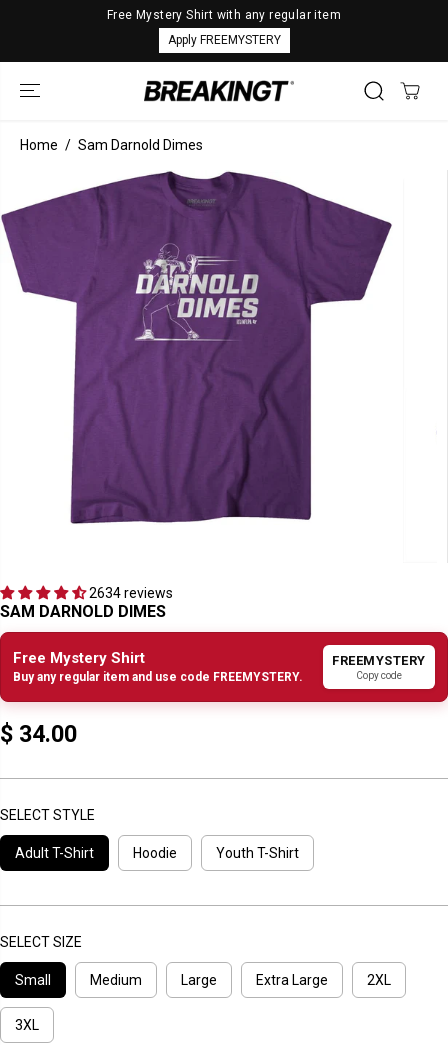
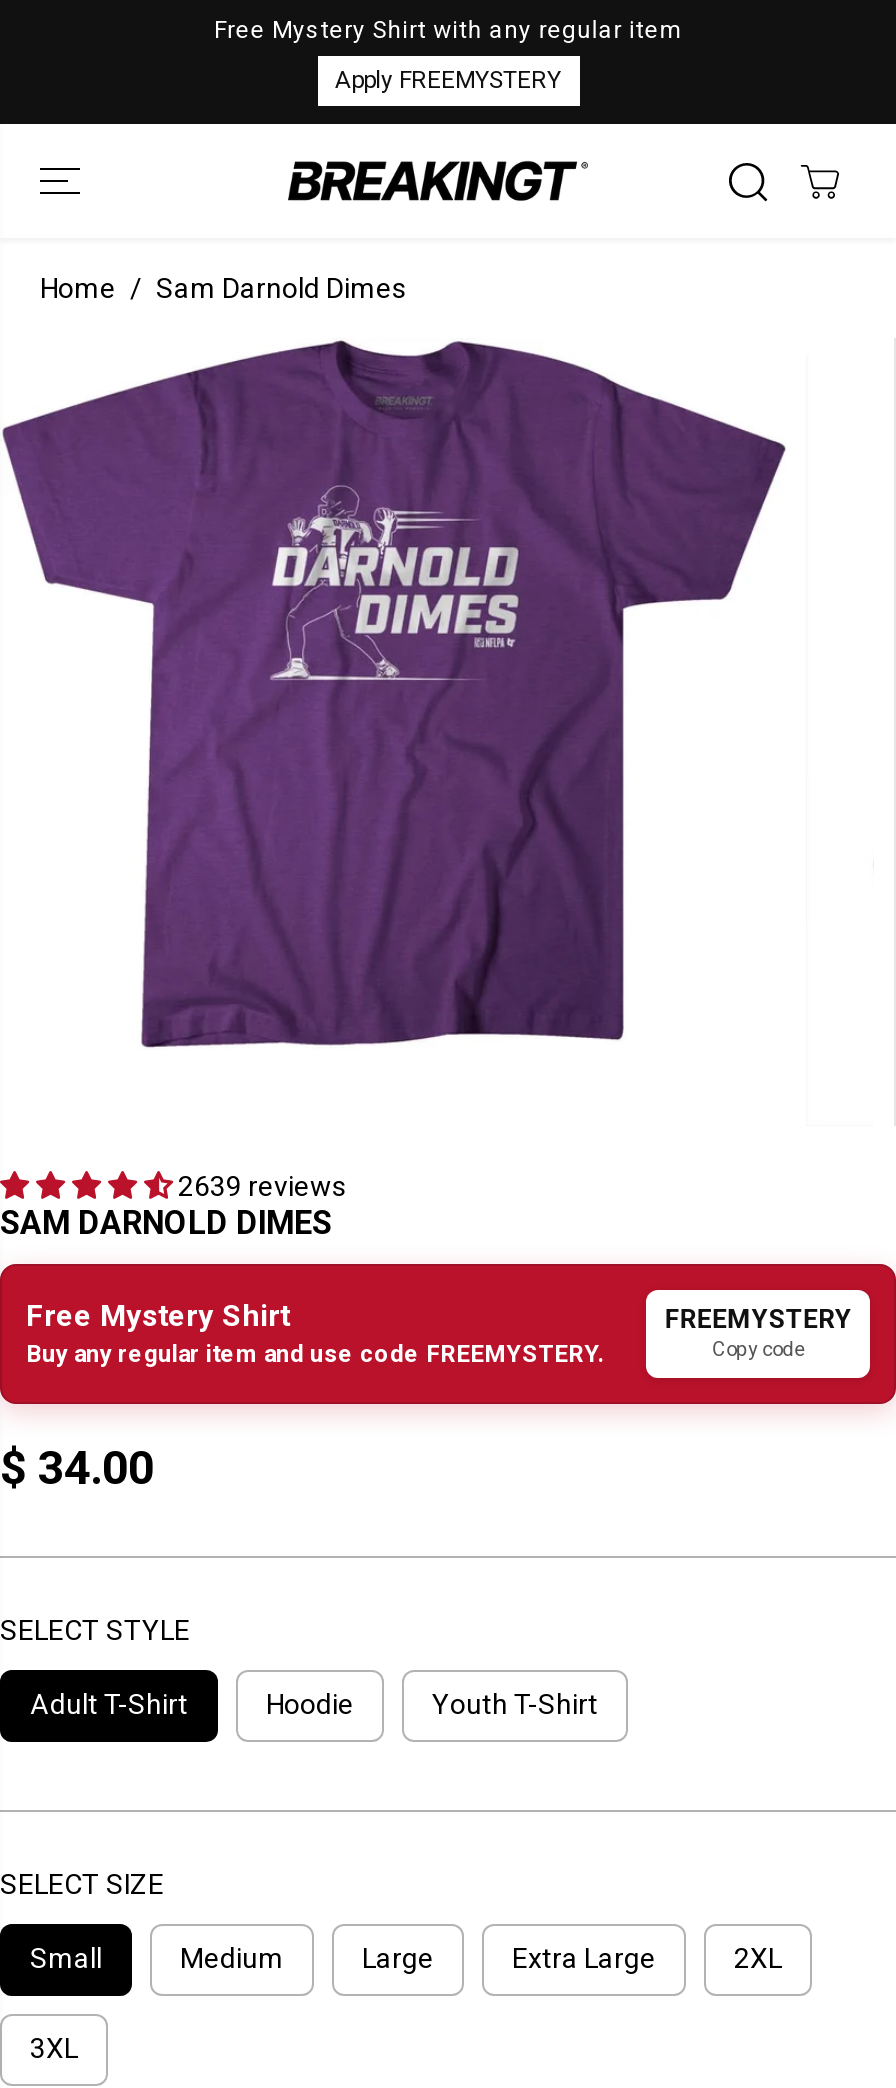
[89,585,173,601] 2634 reviews -> [178,1169,346,1201] 2639 reviews

